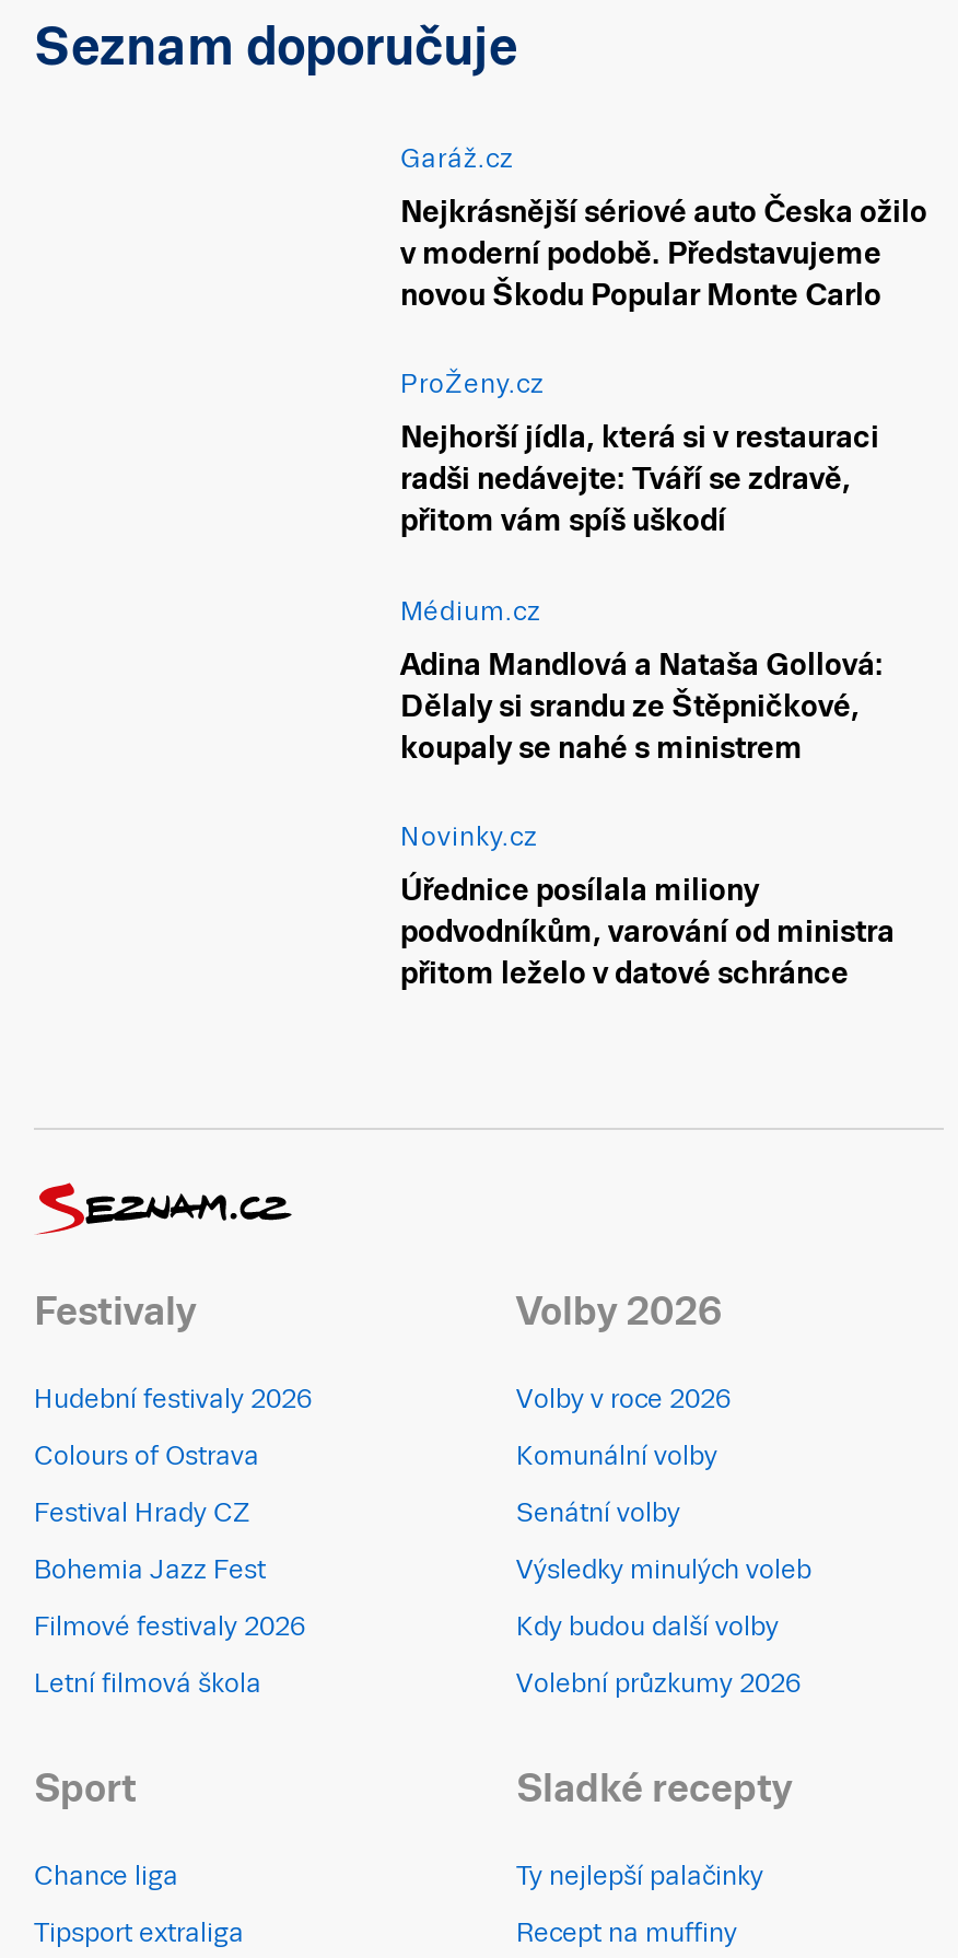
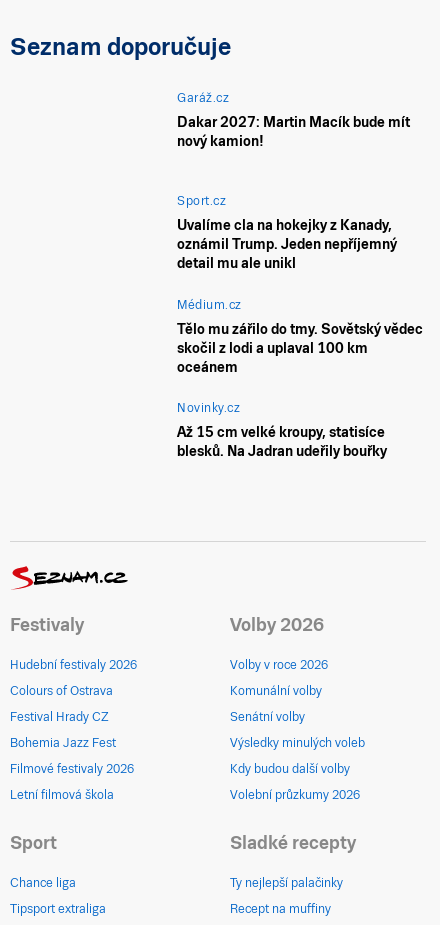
[400,194,927,312] Nejkrásnější sériové auto Česka ožilo | v moderní podobě. Představujeme | novou Škodu Popular Monte Carlo -> [177,114,410,149] Dakar 2027: Martin Macík bude mít | nový kamion!
[400,370,545,400] ProŽeny.cz -> [177,194,226,208] Sport.cz
[400,420,879,538] Nejhorší jídla, která si v restauraci | radši nedávejte: Tváří se zdravě, | přitom vám spíš uškodí -> [177,217,397,271] Uvalíme cla na hokejky z Kanady, | oznámil Trump. Jeden nepříjemný | detail mu ale unikl
[400,646,884,764] Adina Mandlová a Nataša Gollová: | Dělaly si srandu ze Štěpničkové, | koupaly se nahé s ministrem -> [177,321,423,375] Tělo mu zářilo do tmy. Sovětský vědec | skočil z lodi a uplaval 100 km | oceánem
[400,872,895,991] Úřednice posílala miliony | podvodníkům, varování od ministra | přitom leželo v datové schránce -> [177,424,387,459] Až 15 cm velké kroupy, statisíce | blesků. Na Jadran udeřily bouřky

